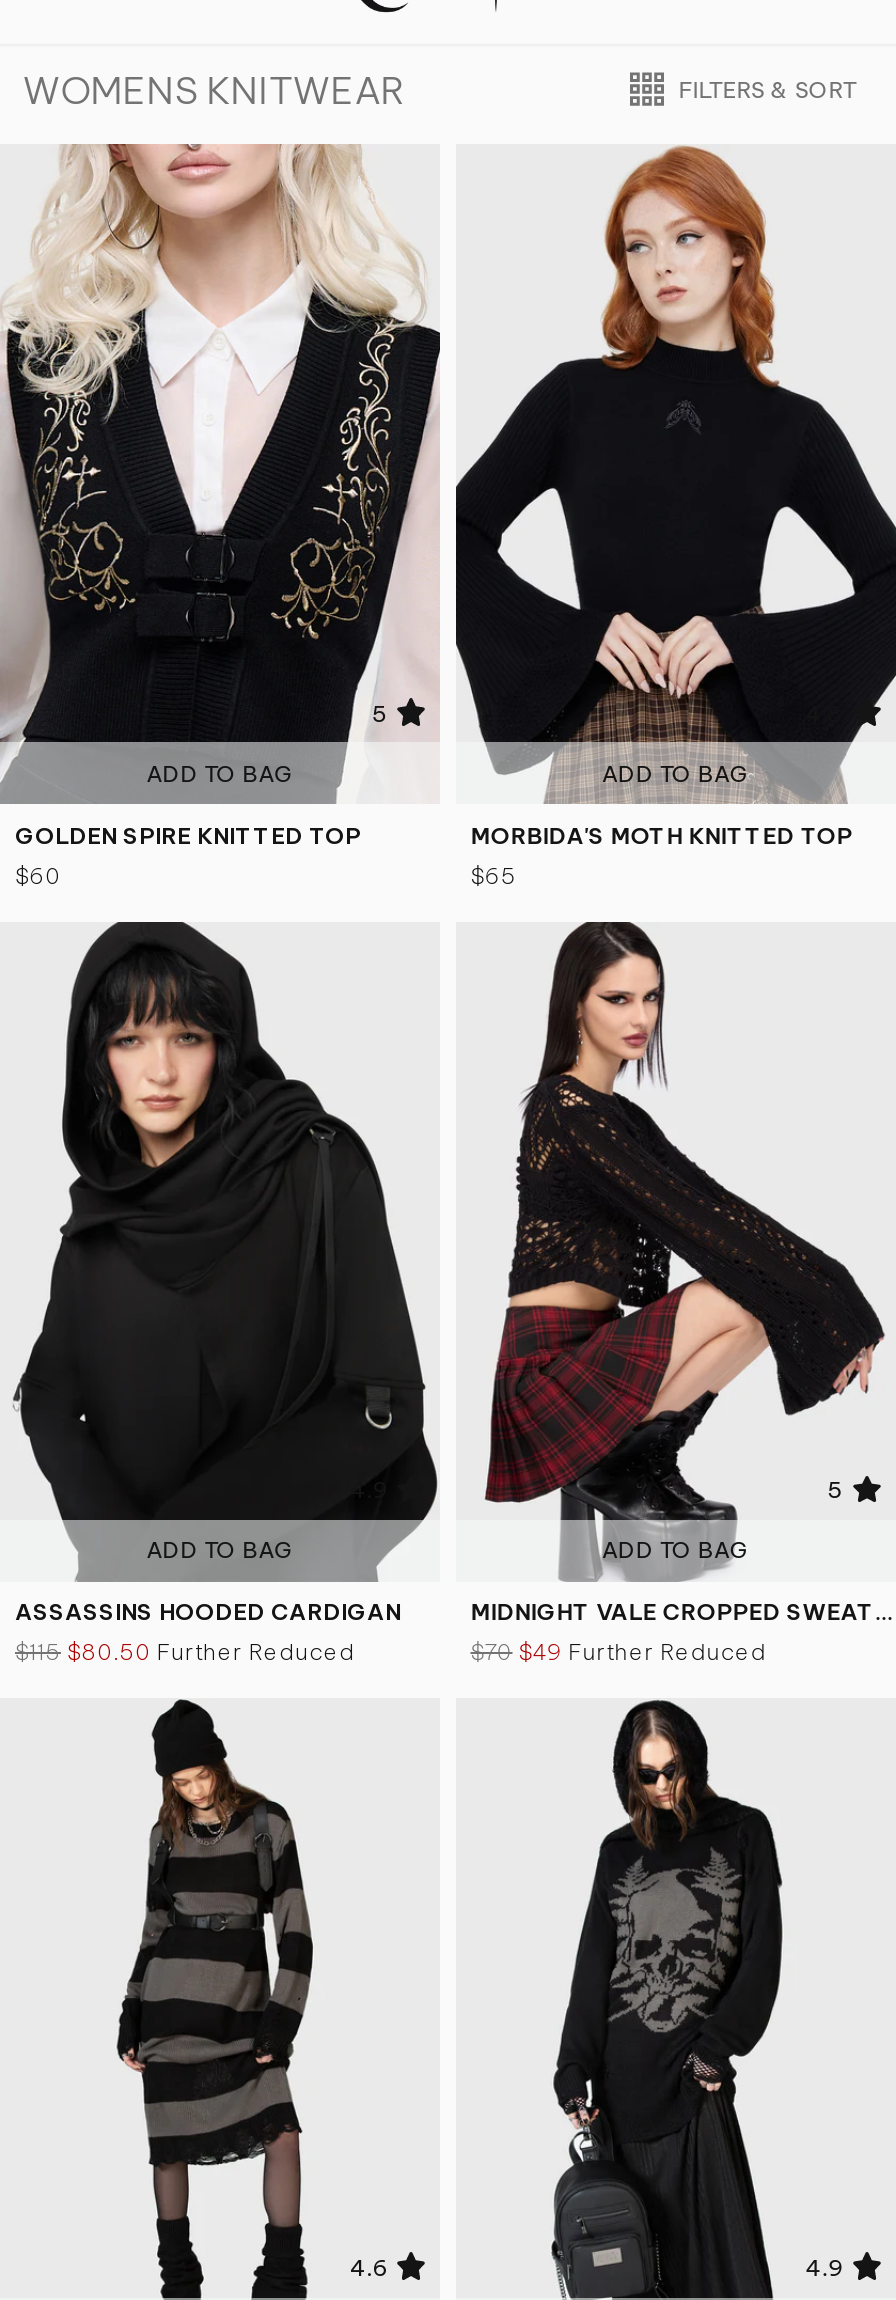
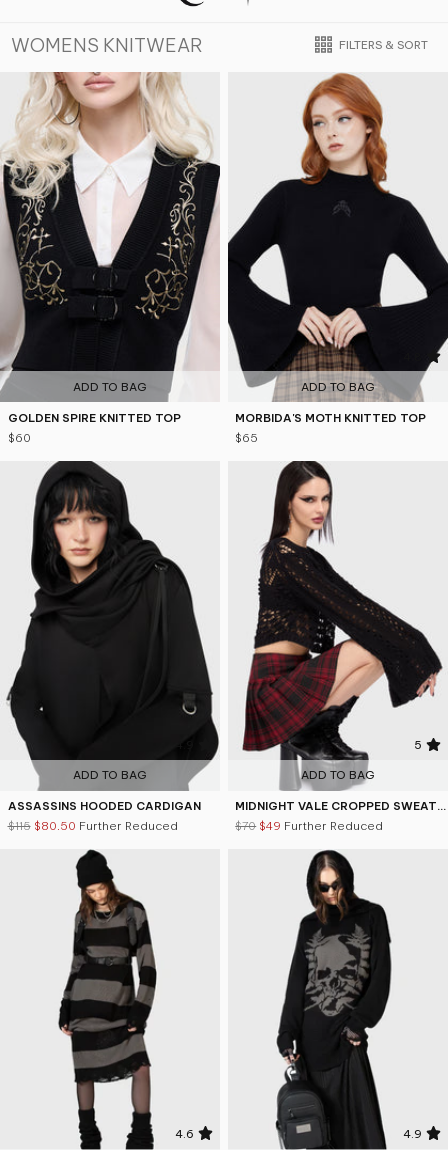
[372,700,388,728] 5 -> none

